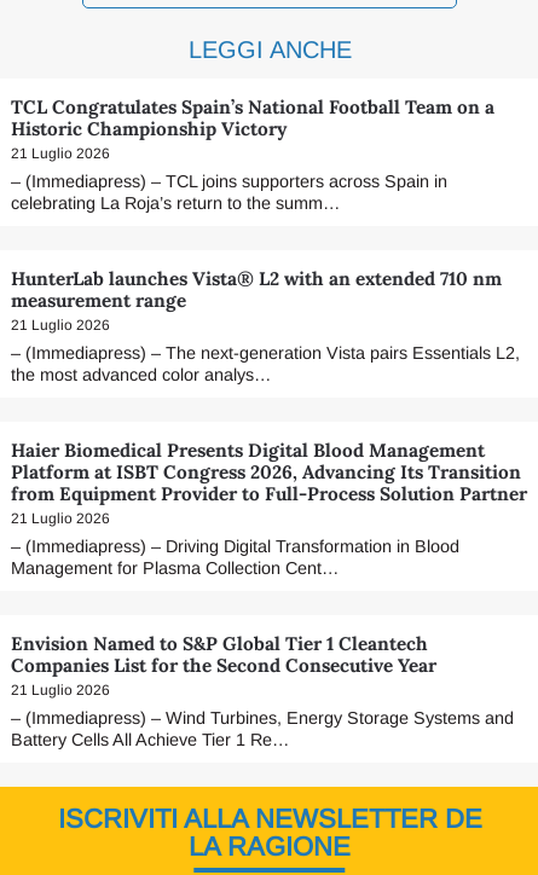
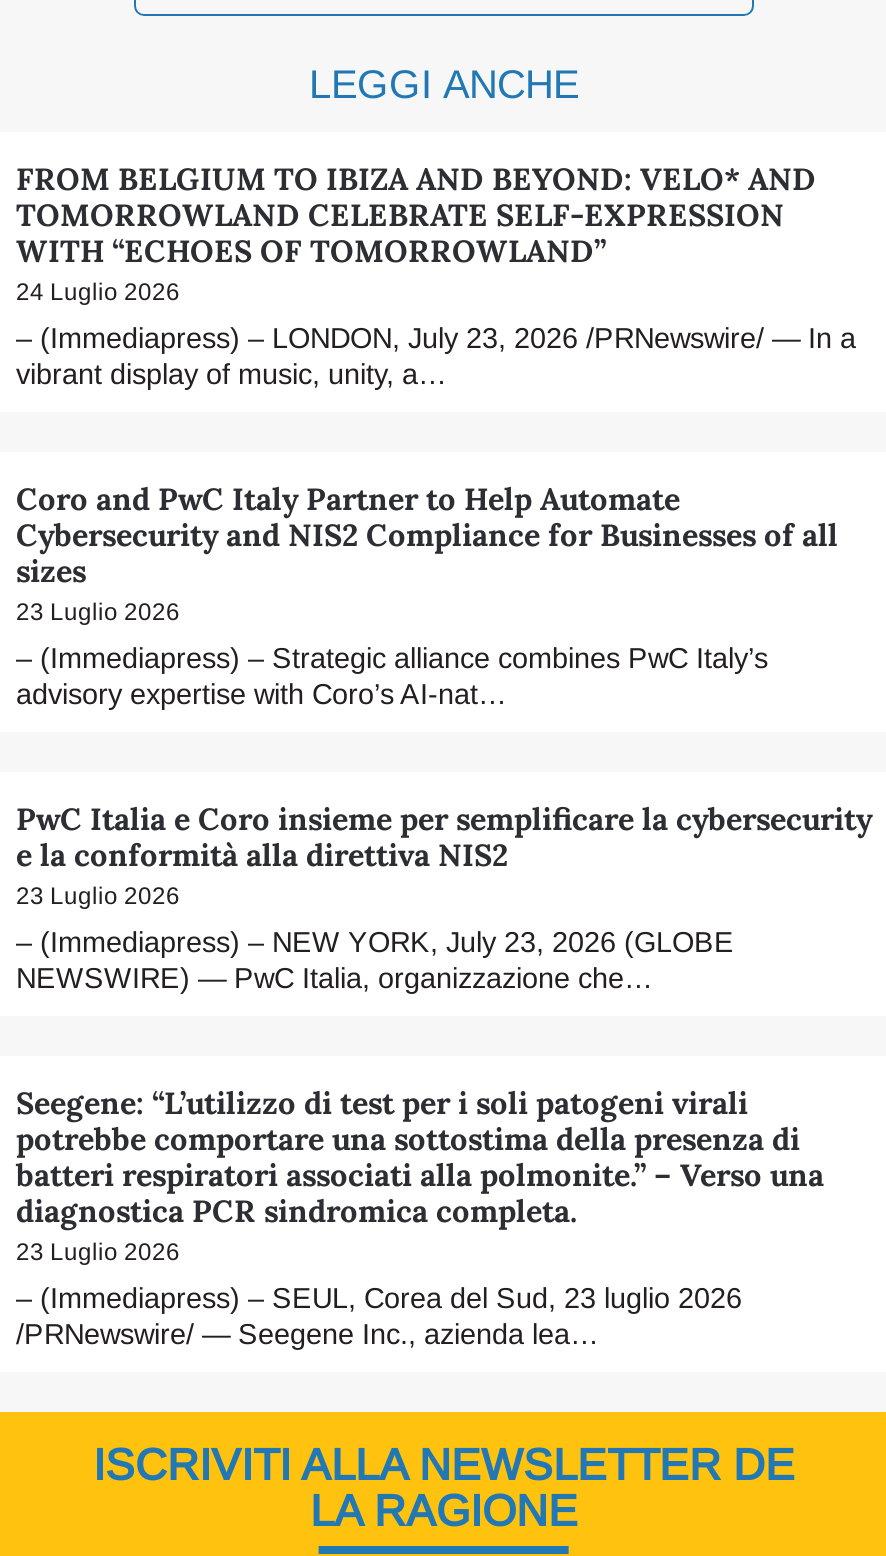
[11,95,494,162] TCL Congratulates Spain’s National Football Team on a | Historic Championship Victory | 21 Luglio 2026 -> [16,160,816,306] FROM BELGIUM TO IBIZA AND BEYOND: VELO* AND | TOMORROWLAND CELEBRATE SELF-EXPRESSION | WITH “ECHOES OF TOMORROWLAND” | 24 Luglio 2026
[11,172,447,213] – (Immediapress) – TCL joins supporters across Spain in | celebrating La Roja’s return to the summ… -> [16,322,856,390] – (Immediapress) – LONDON, July 23, 2026 /PRNewswire/ — In a | vibrant display of music, unity, a…
[11,267,502,334] HunterLab launches Vista® L2 with an extended 710 nm | measurement range | 21 Luglio 2026 -> [16,480,838,626] Coro and PwC Italy Partner to Help Automate | Cybersecurity and NIS2 Compliance for Businesses of all | sizes | 23 Luglio 2026
[11,343,520,384] – (Immediapress) – The next-generation Vista pairs Essentials L2, | the most advanced color analys… -> [16,642,768,710] – (Immediapress) – Strategic alliance combines PwC Italy’s | advisory expertise with Coro’s AI-nat…
[11,439,527,527] Haier Biomedical Presents Digital Blood Management | Platform at ISBT Congress 2026, Advancing Its Transition | from Equipment Provider to Full-Process Solution Partner | 21 Luglio 2026 -> [16,800,872,910] PwC Italia e Coro insieme per semplificare la cybersecurity | e la conformità alla direttiva NIS2 | 23 Luglio 2026
[11,537,459,578] – (Immediapress) – Driving Digital Transformation in Blood | Management for Plasma Collection Cent… -> [16,926,734,994] – (Immediapress) – NEW YORK, July 23, 2026 (GLOBE | NEWSWIRE) — PwC Italia, organizzazione che…
[11,632,436,699] Envision Named to S&P Global Tier 1 Cleantech | Companies List for the Second Consecutive Year | 21 Luglio 2026 -> [16,1084,824,1266] Seegene: “L’utilizzo di test per i soli patogeni virali | potrebbe comportare una sottostima della presenza di | batteri respiratori associati alla polmonite.” – Verso una | diagnostica PCR sindromica completa. | 23 Luglio 2026
[11,708,514,749] – (Immediapress) – Wind Turbines, Energy Storage Systems and | Battery Cells All Achieve Tier 1 Re… -> [16,1282,742,1350] – (Immediapress) – SEUL, Corea del Sud, 23 luglio 2026 | /PRNewswire/ — Seegene Inc., azienda lea…

